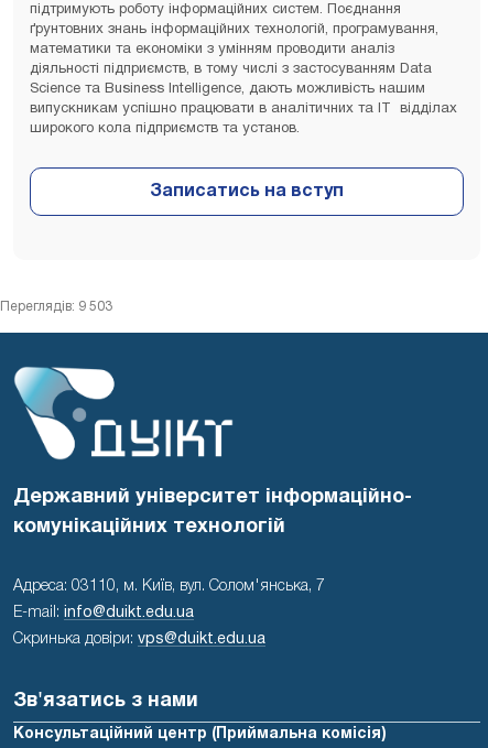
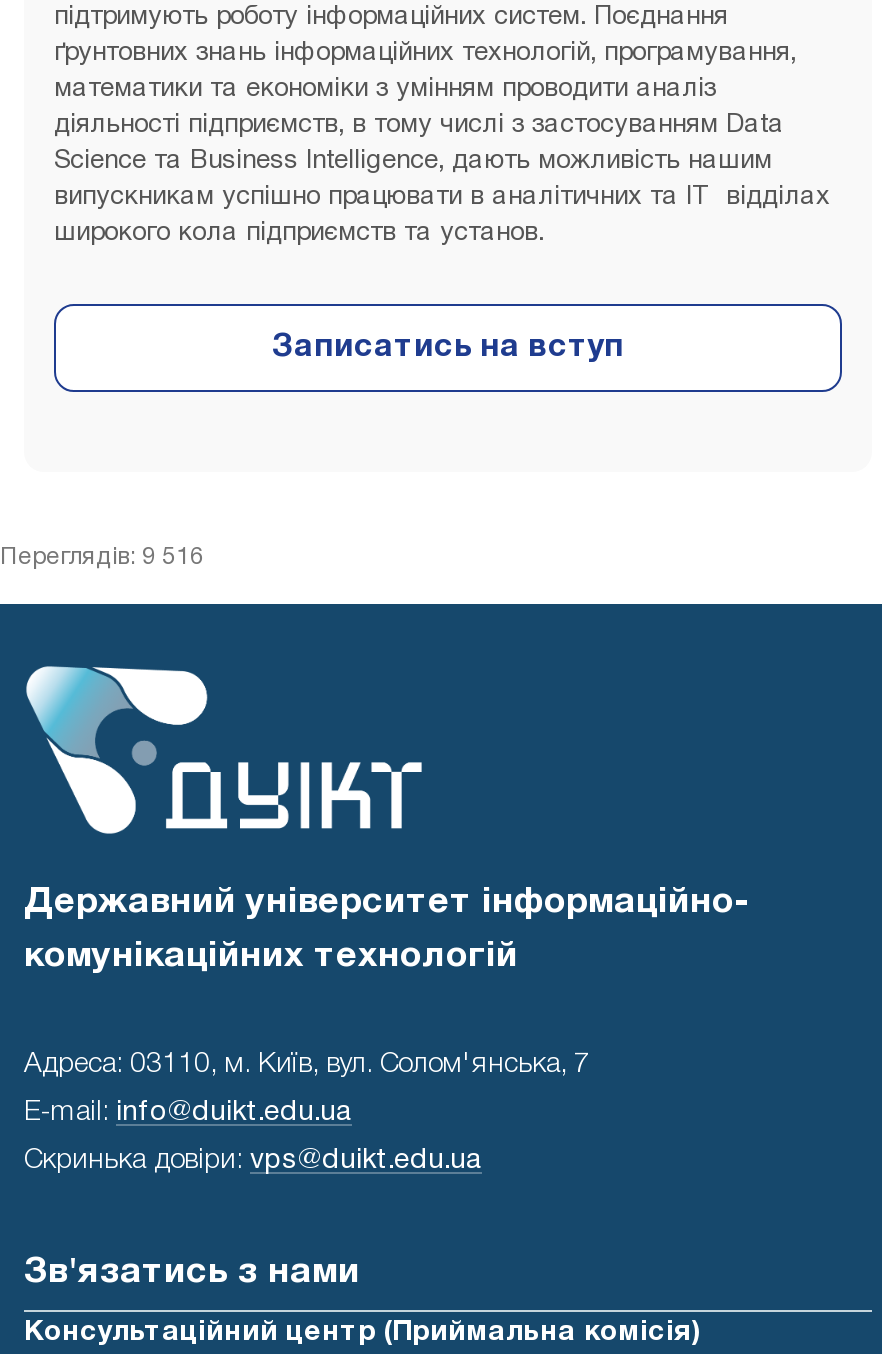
[0,301,112,313] Переглядів: 9 503 -> [0,546,204,568] Переглядів: 9 516

